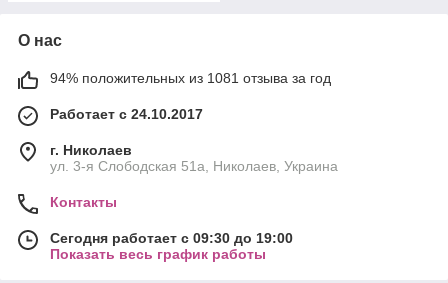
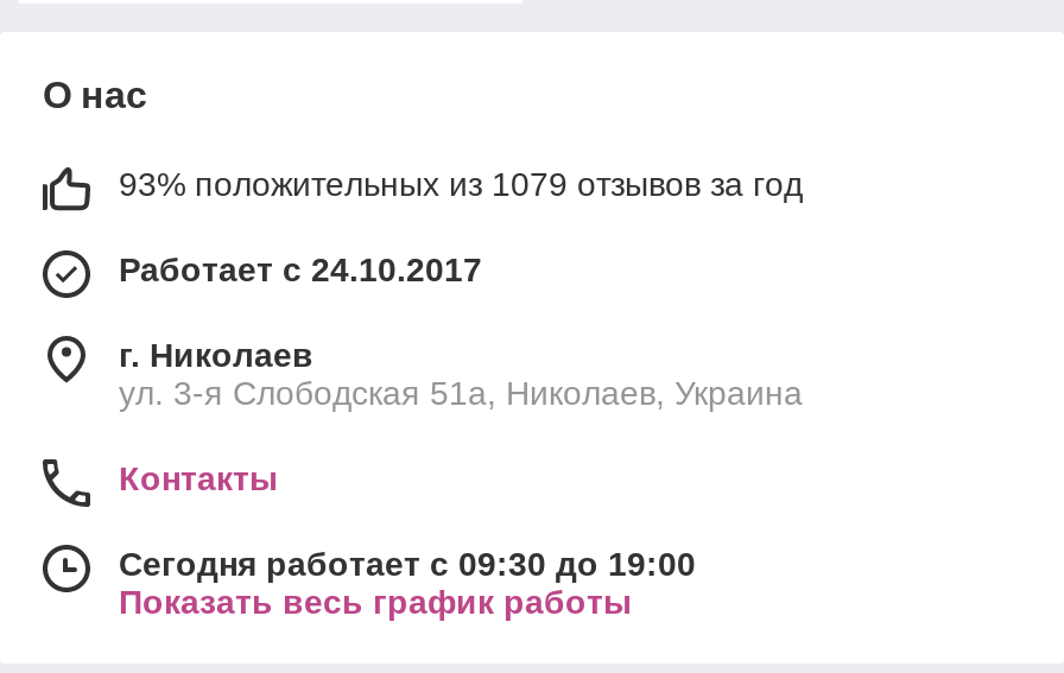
[50,70,331,86] 94% положительных из 1081 отзыва за год -> [119,165,803,203] 93% положительных из 1079 отзывов за год

